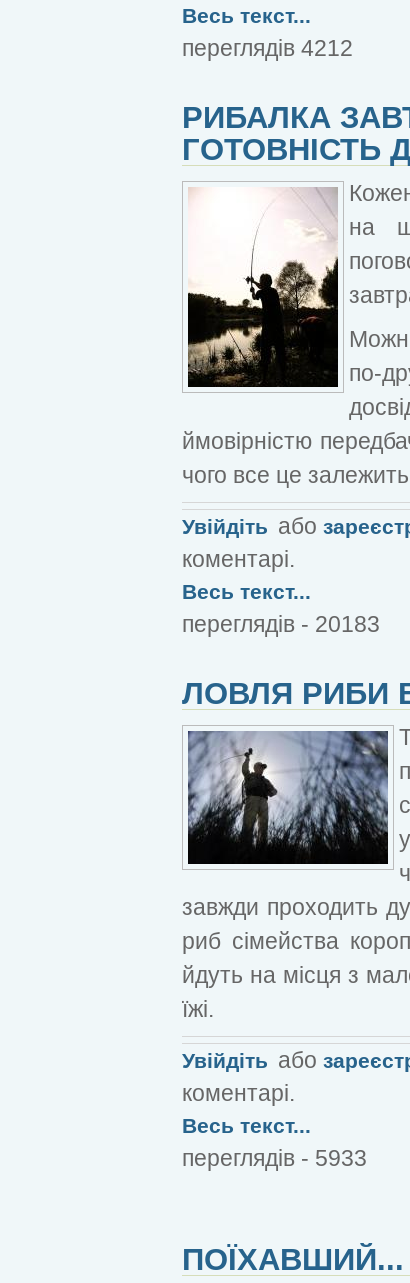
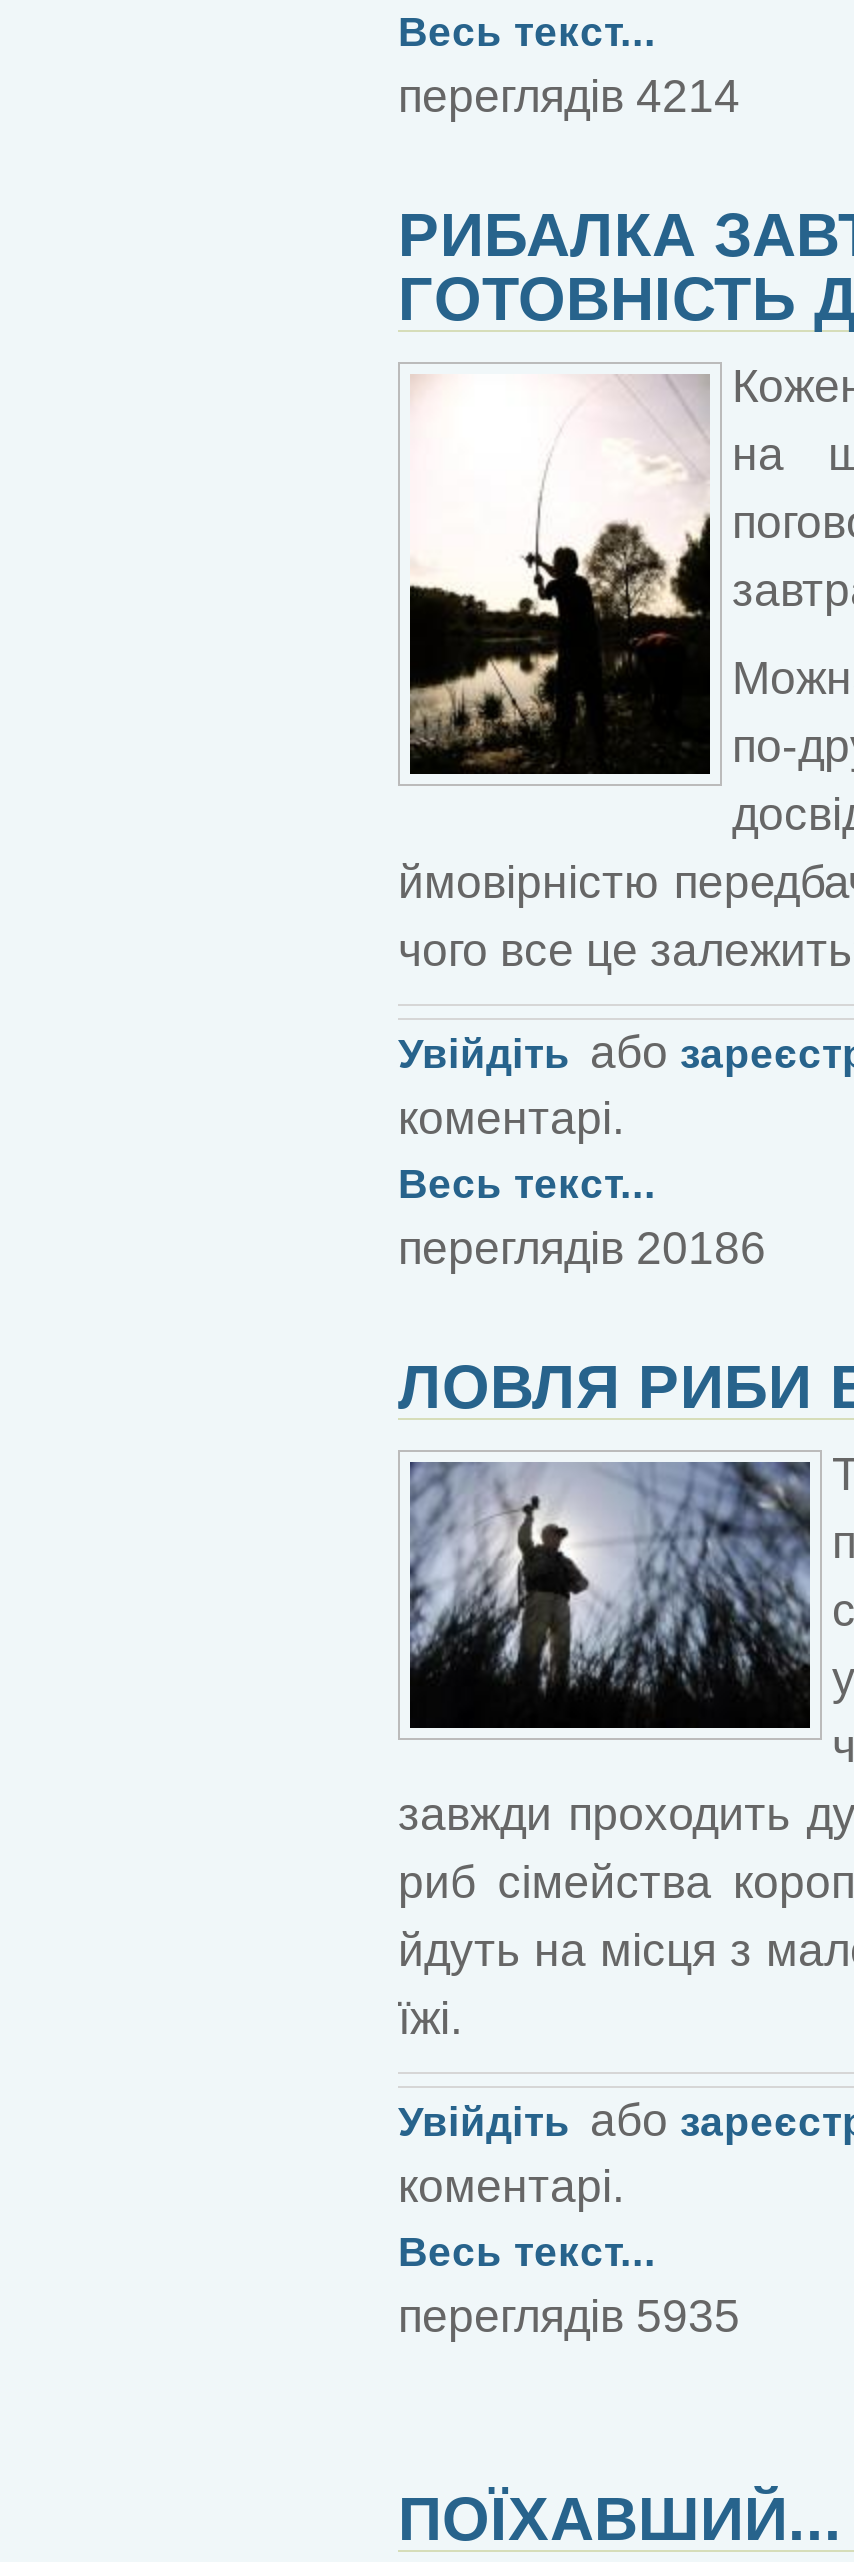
[182,35,353,61] переглядів 4212 -> [398,70,740,122] переглядів 4214
[182,611,380,637] переглядів - 20183 -> [398,1222,766,1274] переглядів 20186
[182,1145,367,1171] переглядів - 5933 -> [398,2290,740,2342] переглядів 5935

